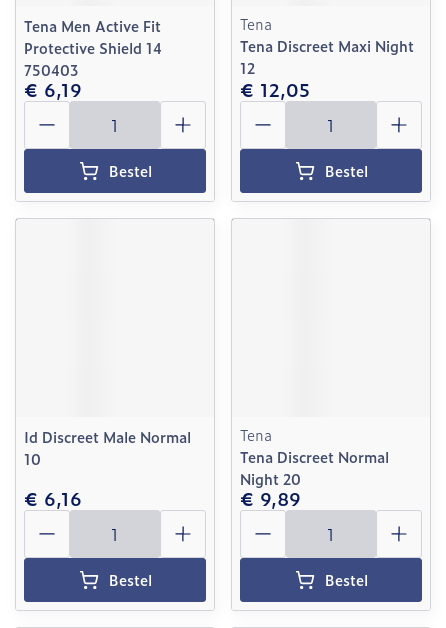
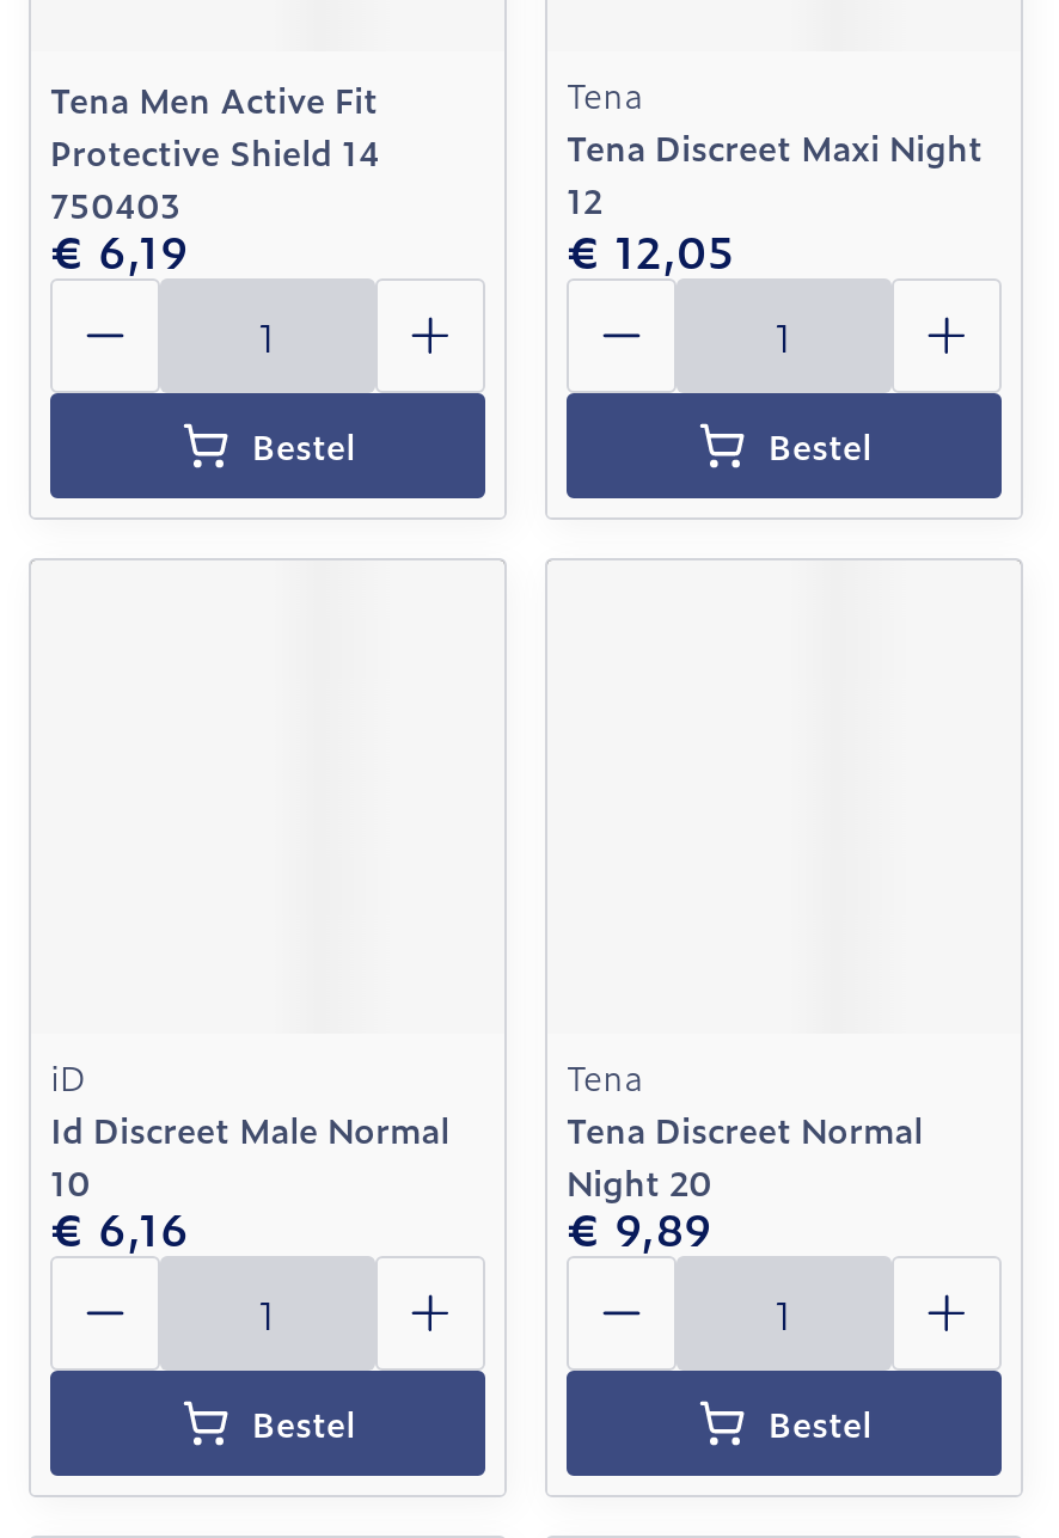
moved [24,426,191,469] -> [50,1103,449,1206]: Id Discreet Male Normal | 10
none -> [50,1050,86,1101] iD

